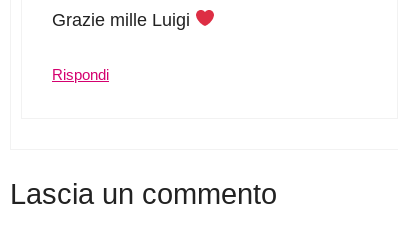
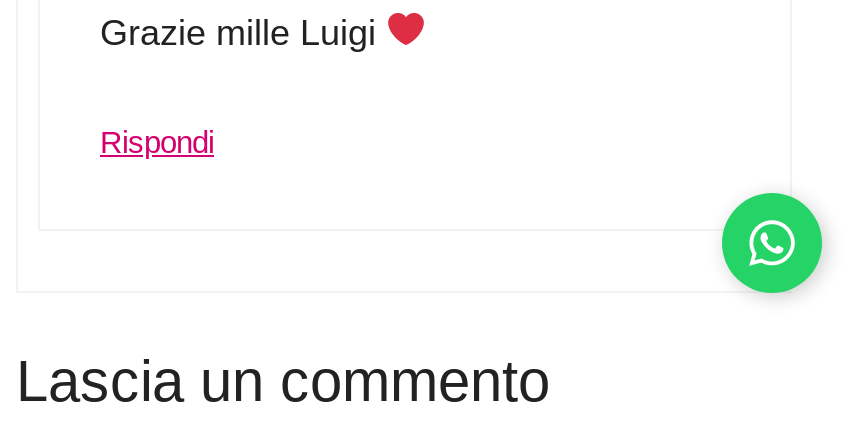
none -> [720,191,826,297] [image]

